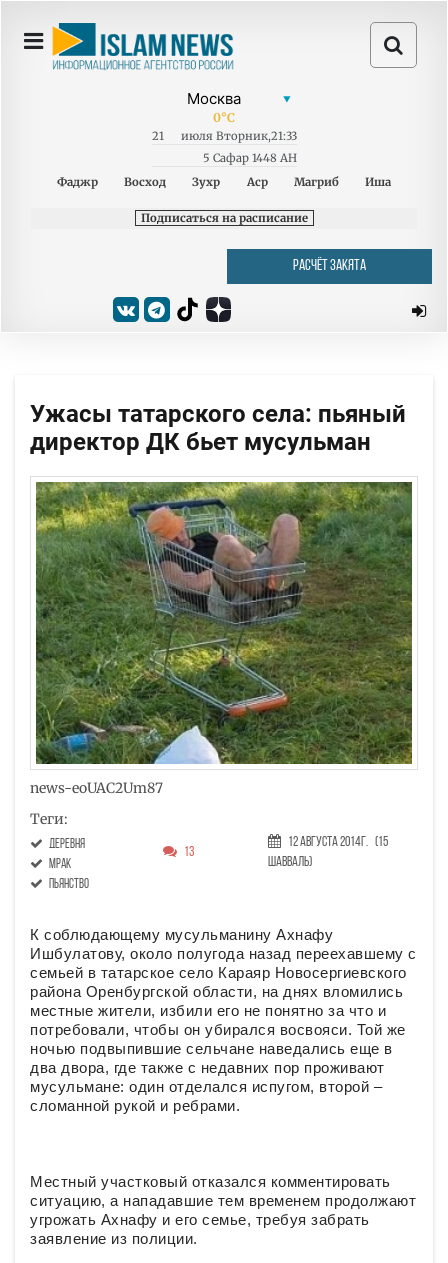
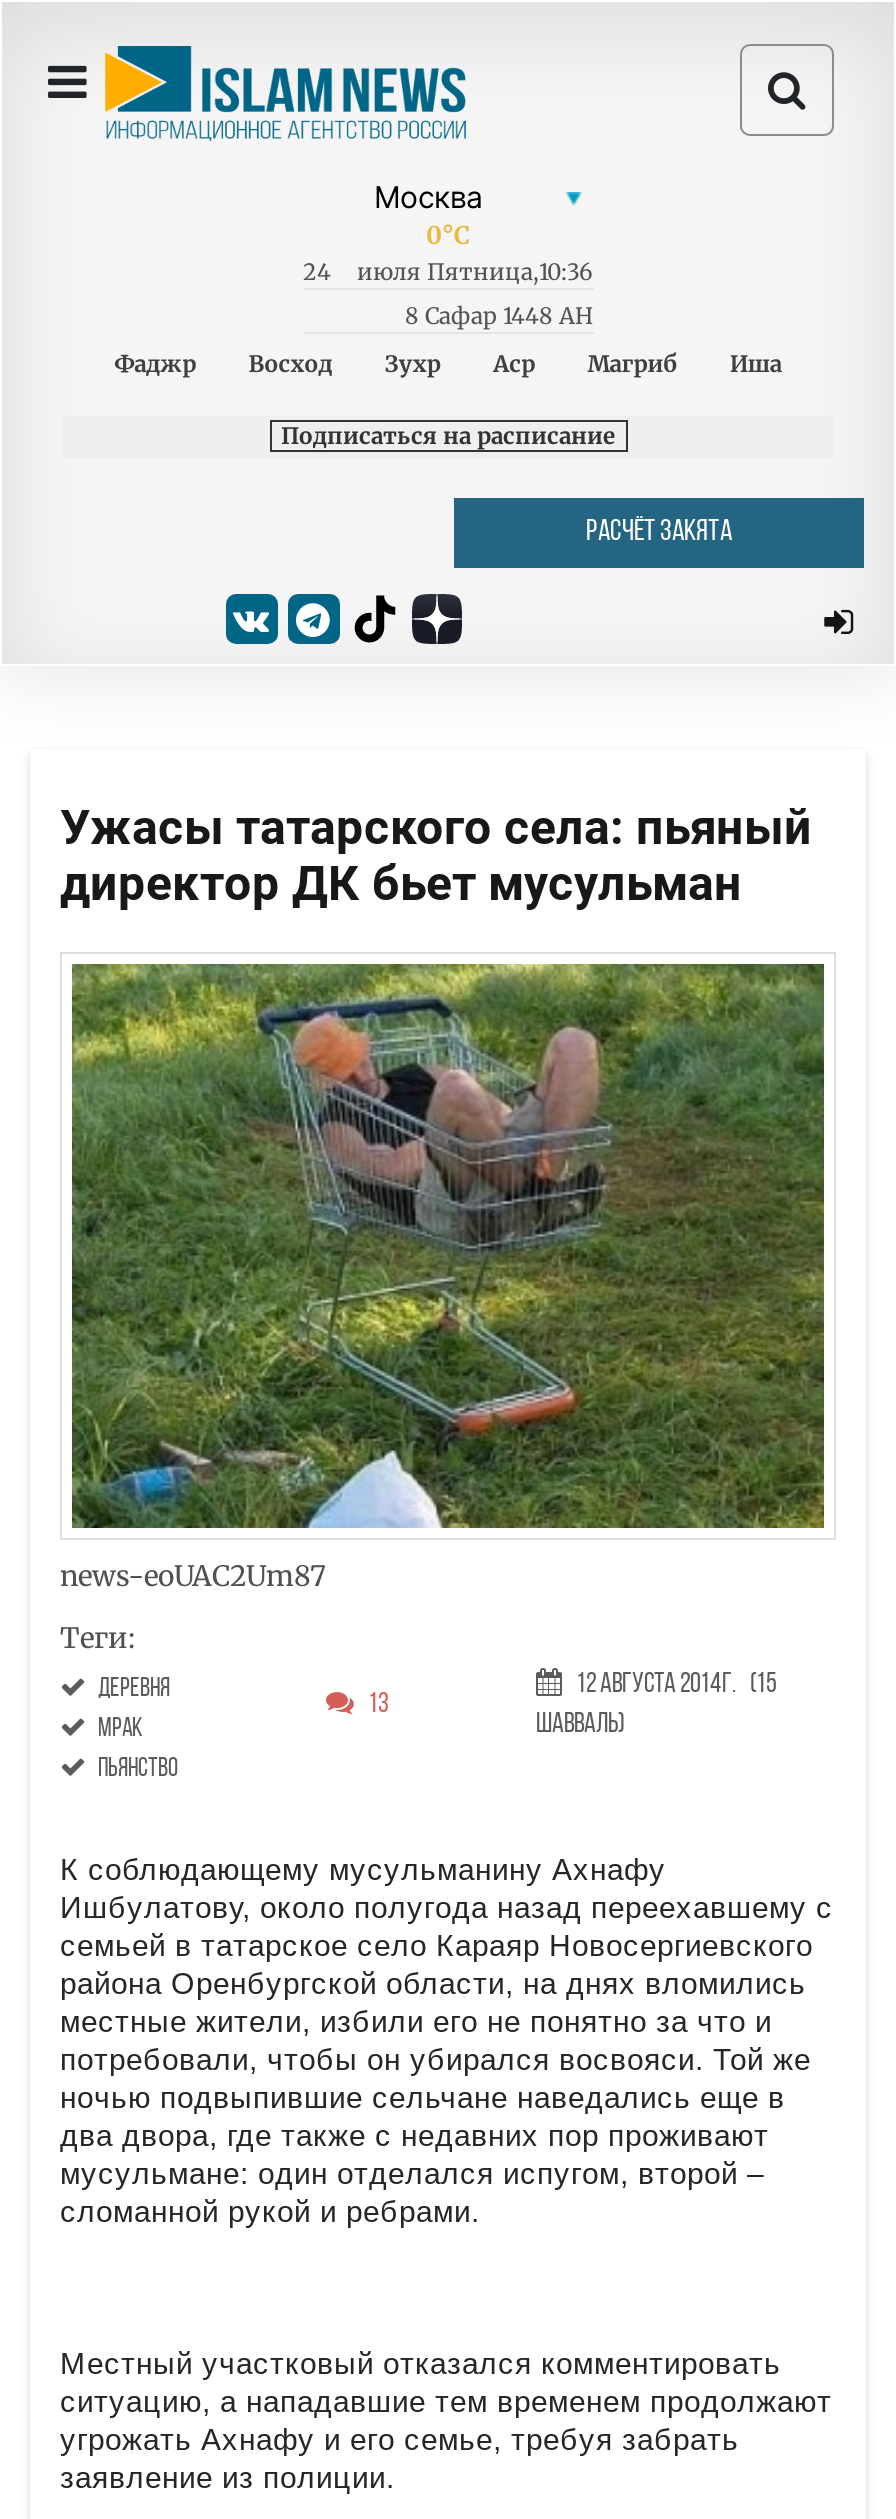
[151,129,163,143] 21 -> [303,258,331,286] 24
[180,129,296,143] июля Вторник,21:33 -> [357,258,593,286] июля Пятница,10:36
[202,151,296,165] 5 Сафар 1448 AH -> [405,302,593,330] 8 Сафар 1448 AH

